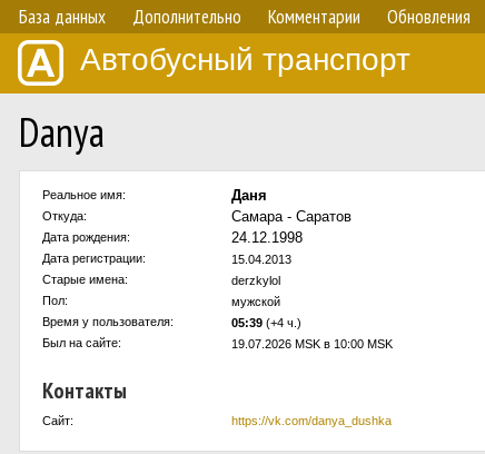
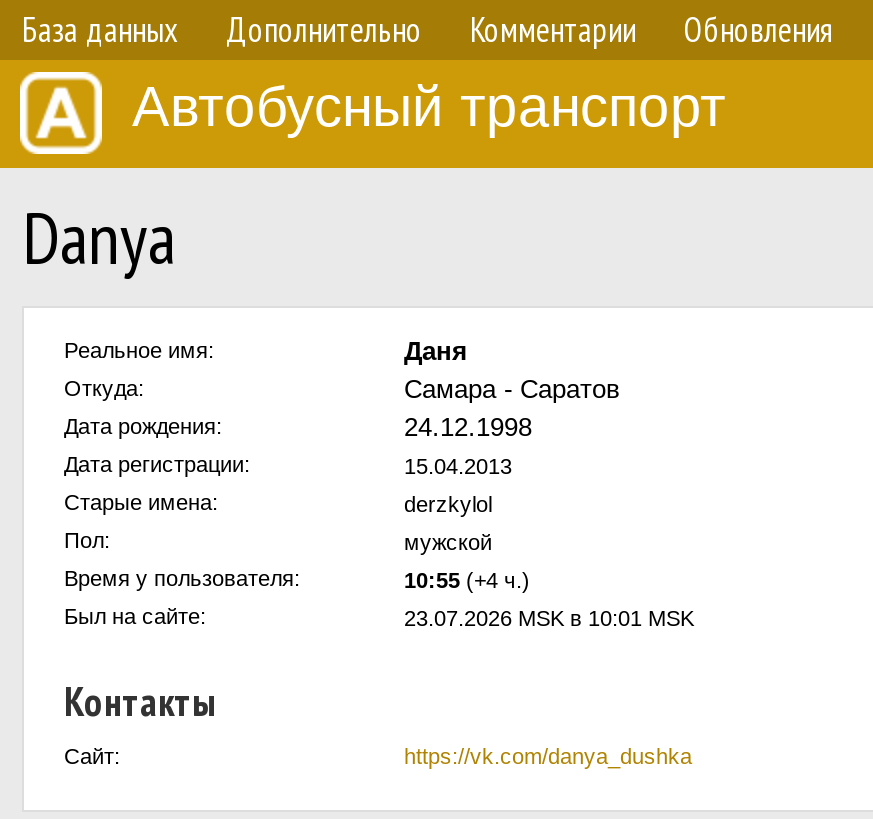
[231,316,301,329] 05:39 (+4 ч.) -> [404,568,530,592] 10:55 (+4 ч.)
[231,337,393,351] 19.07.2026 MSK в 10:00 MSK -> [404,606,694,630] 23.07.2026 MSK в 10:01 MSK

